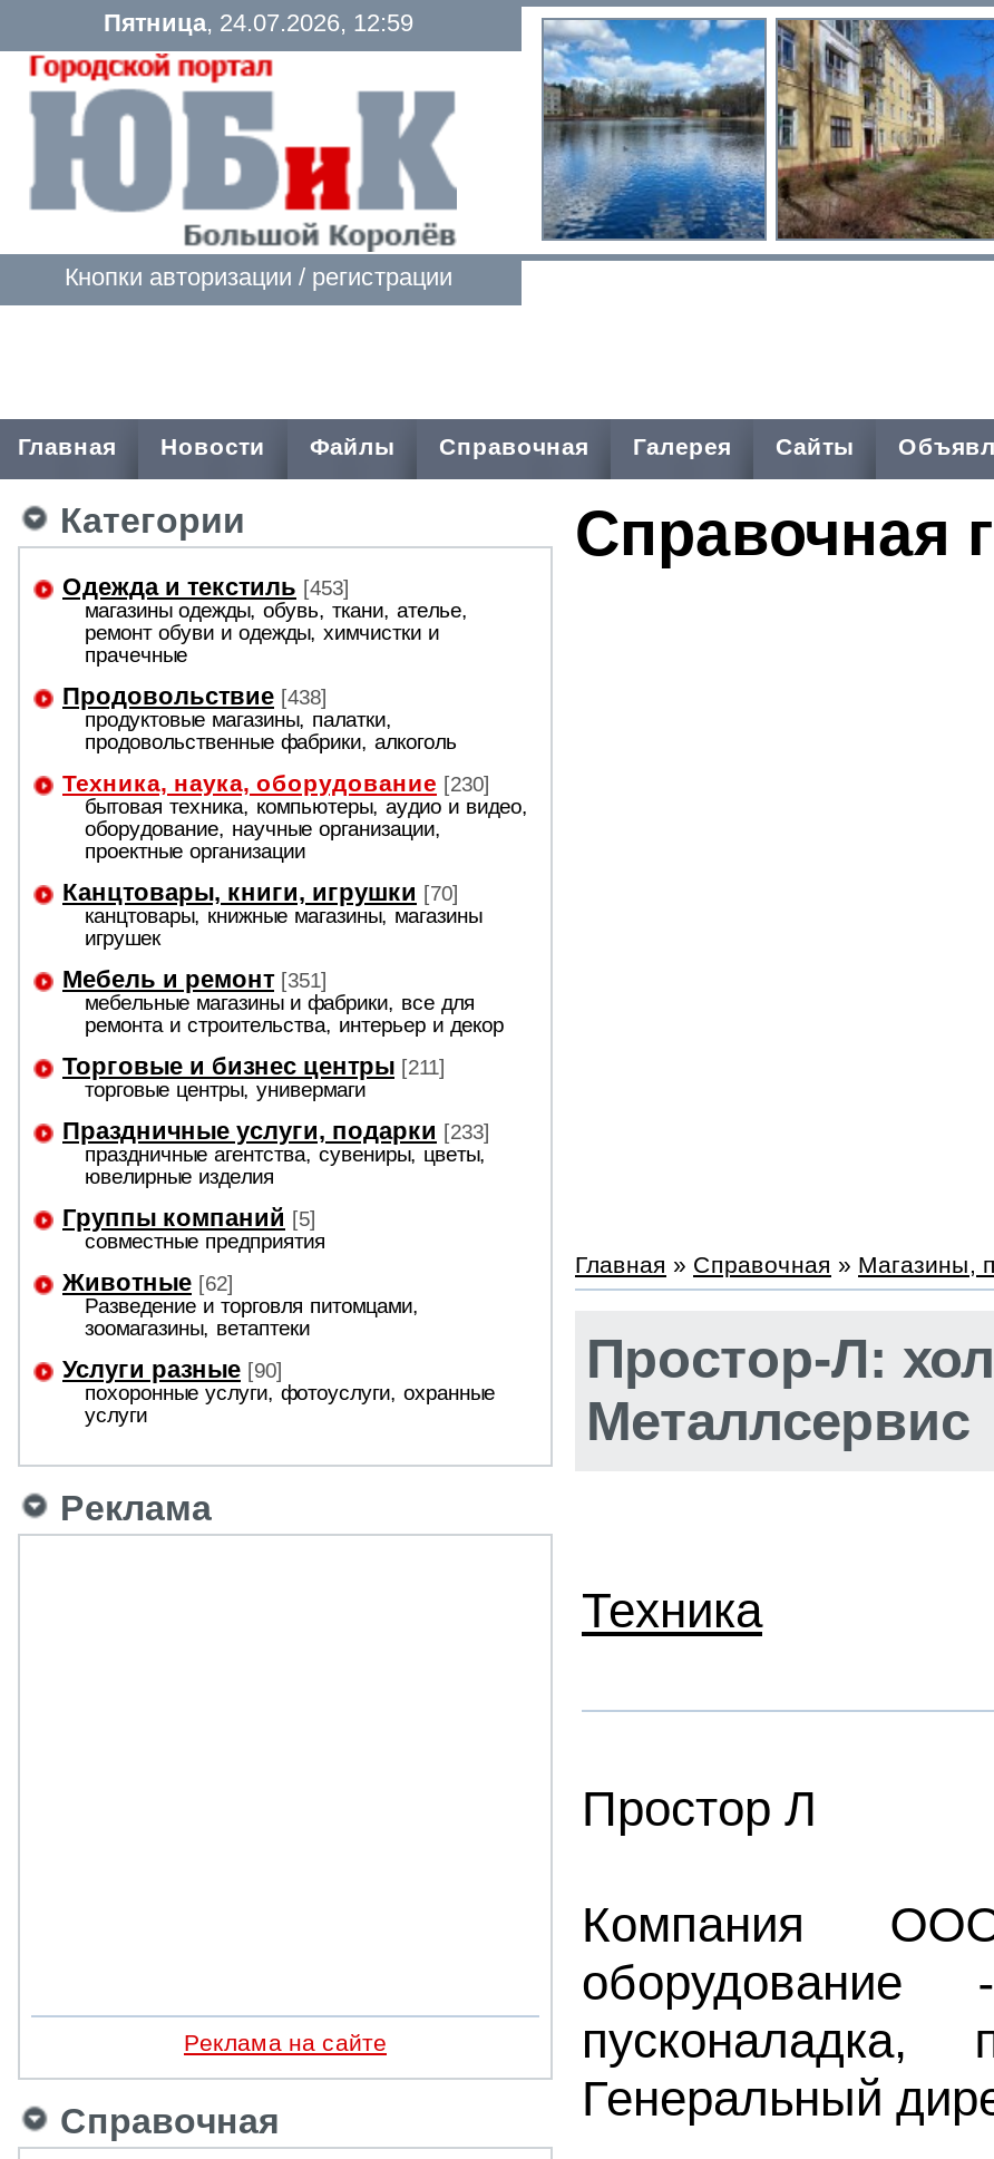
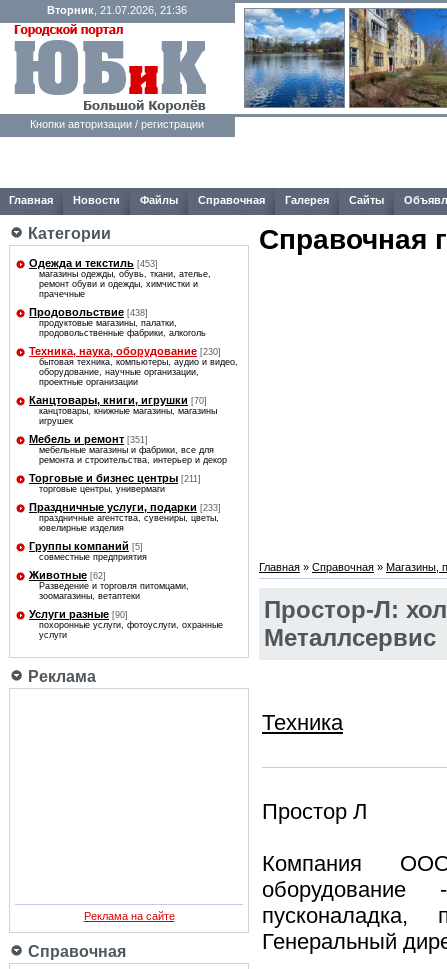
[104,9,413,36] Пятница, 24.07.2026, 12:59 -> [47,4,187,16] Вторник, 21.07.2026, 21:36

